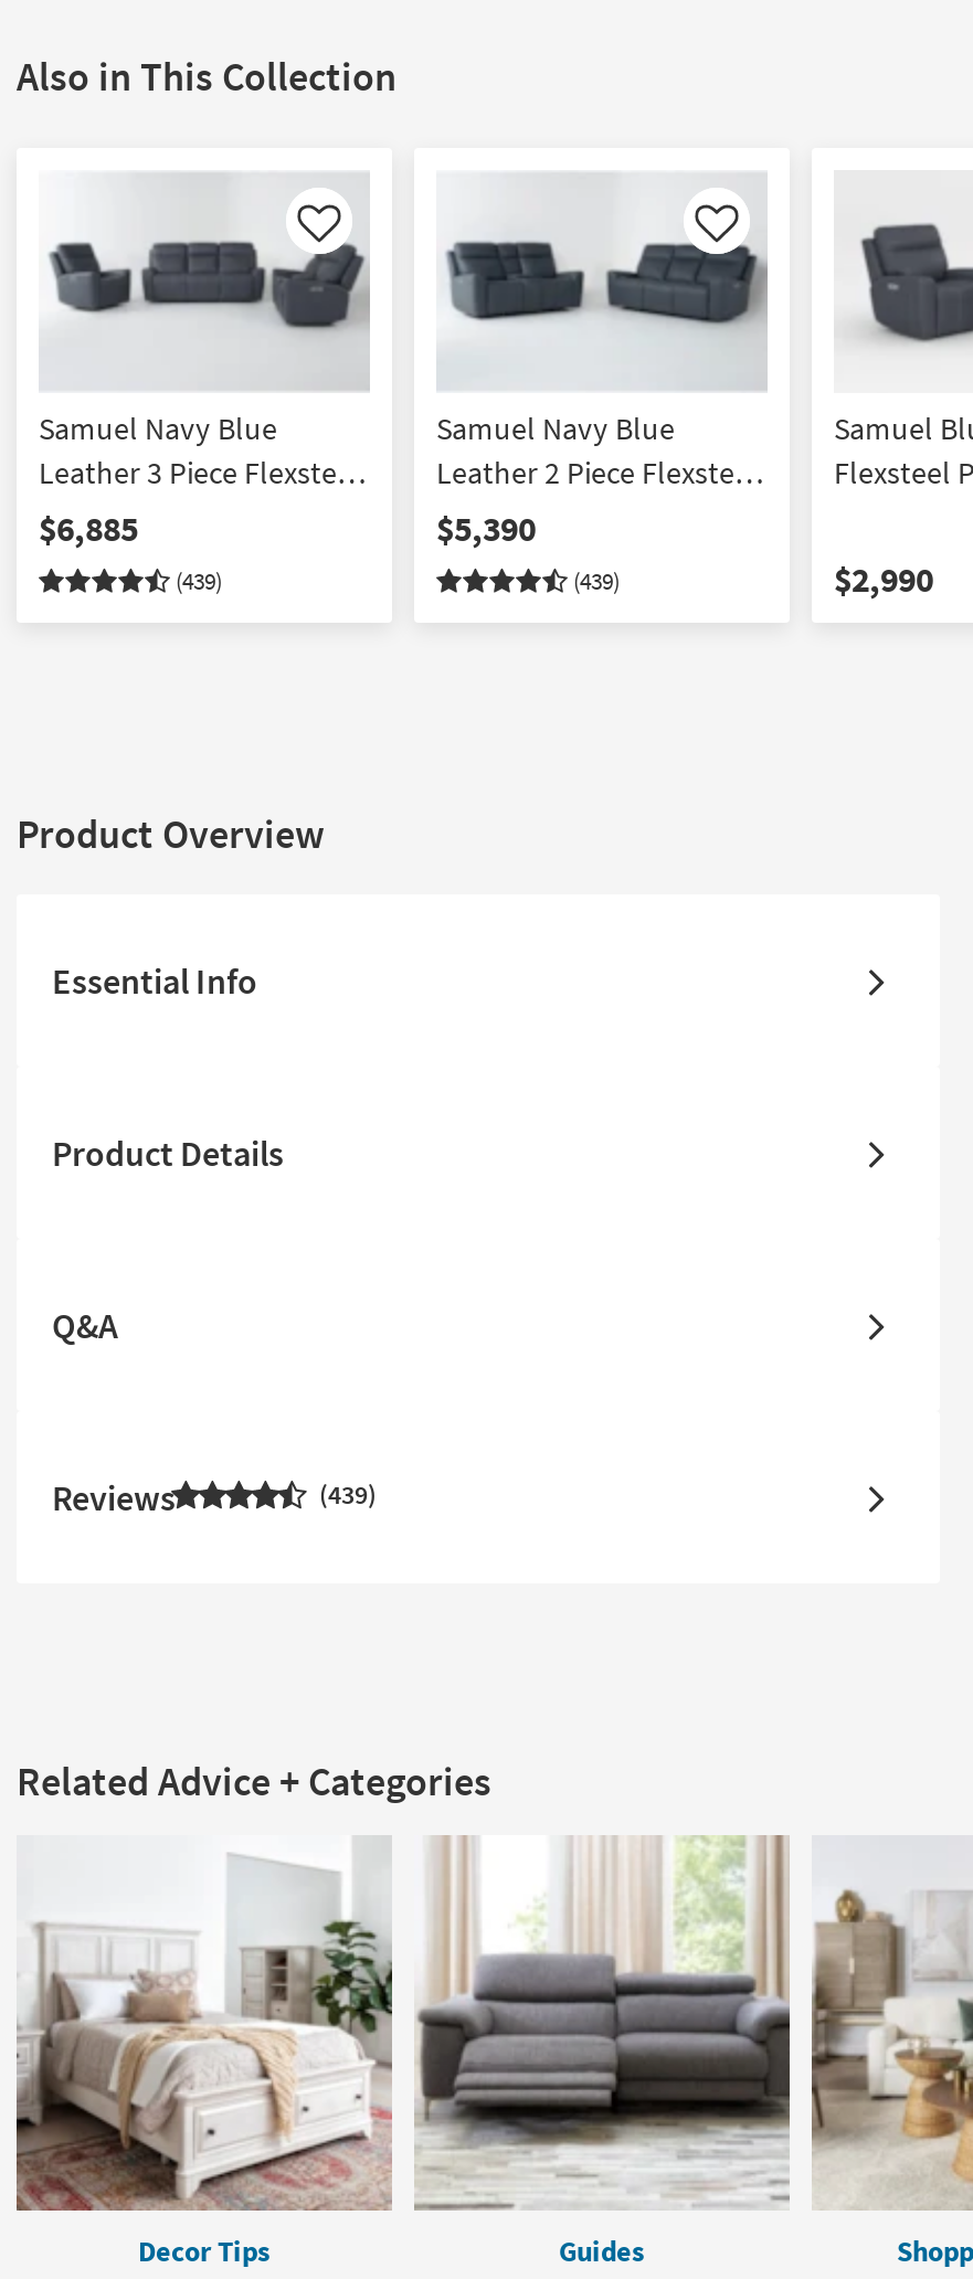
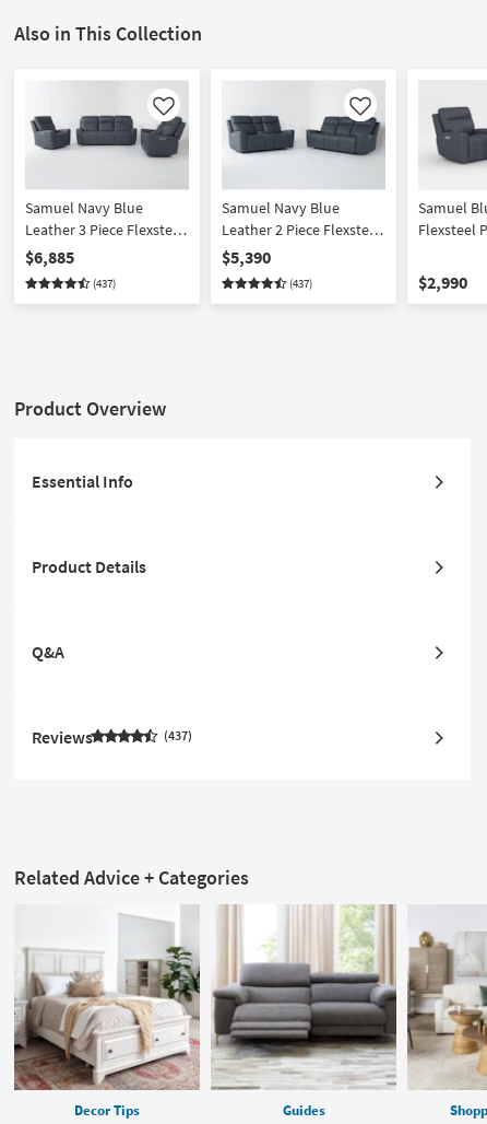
[176,565,222,596] (439) -> [93,276,116,291] (437)
[573,565,620,596] (439) -> [289,276,312,291] (437)
[328,1477,368,1510] 439 -> [168,727,188,744] 437

